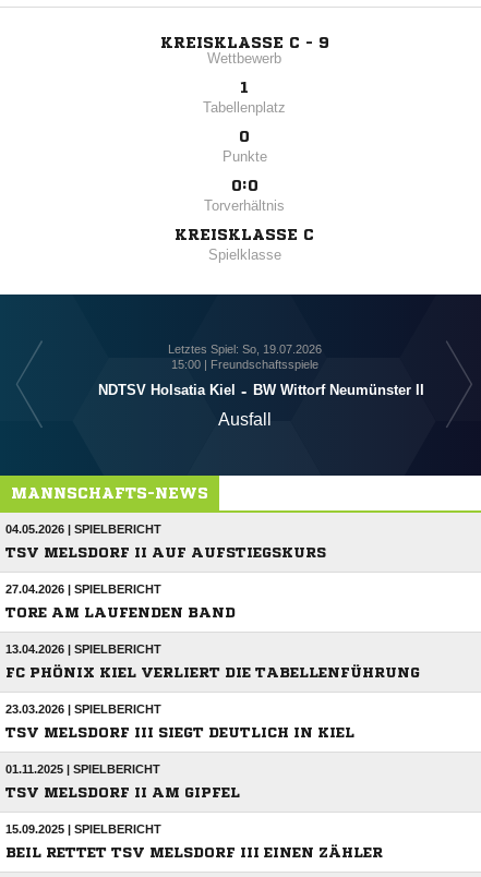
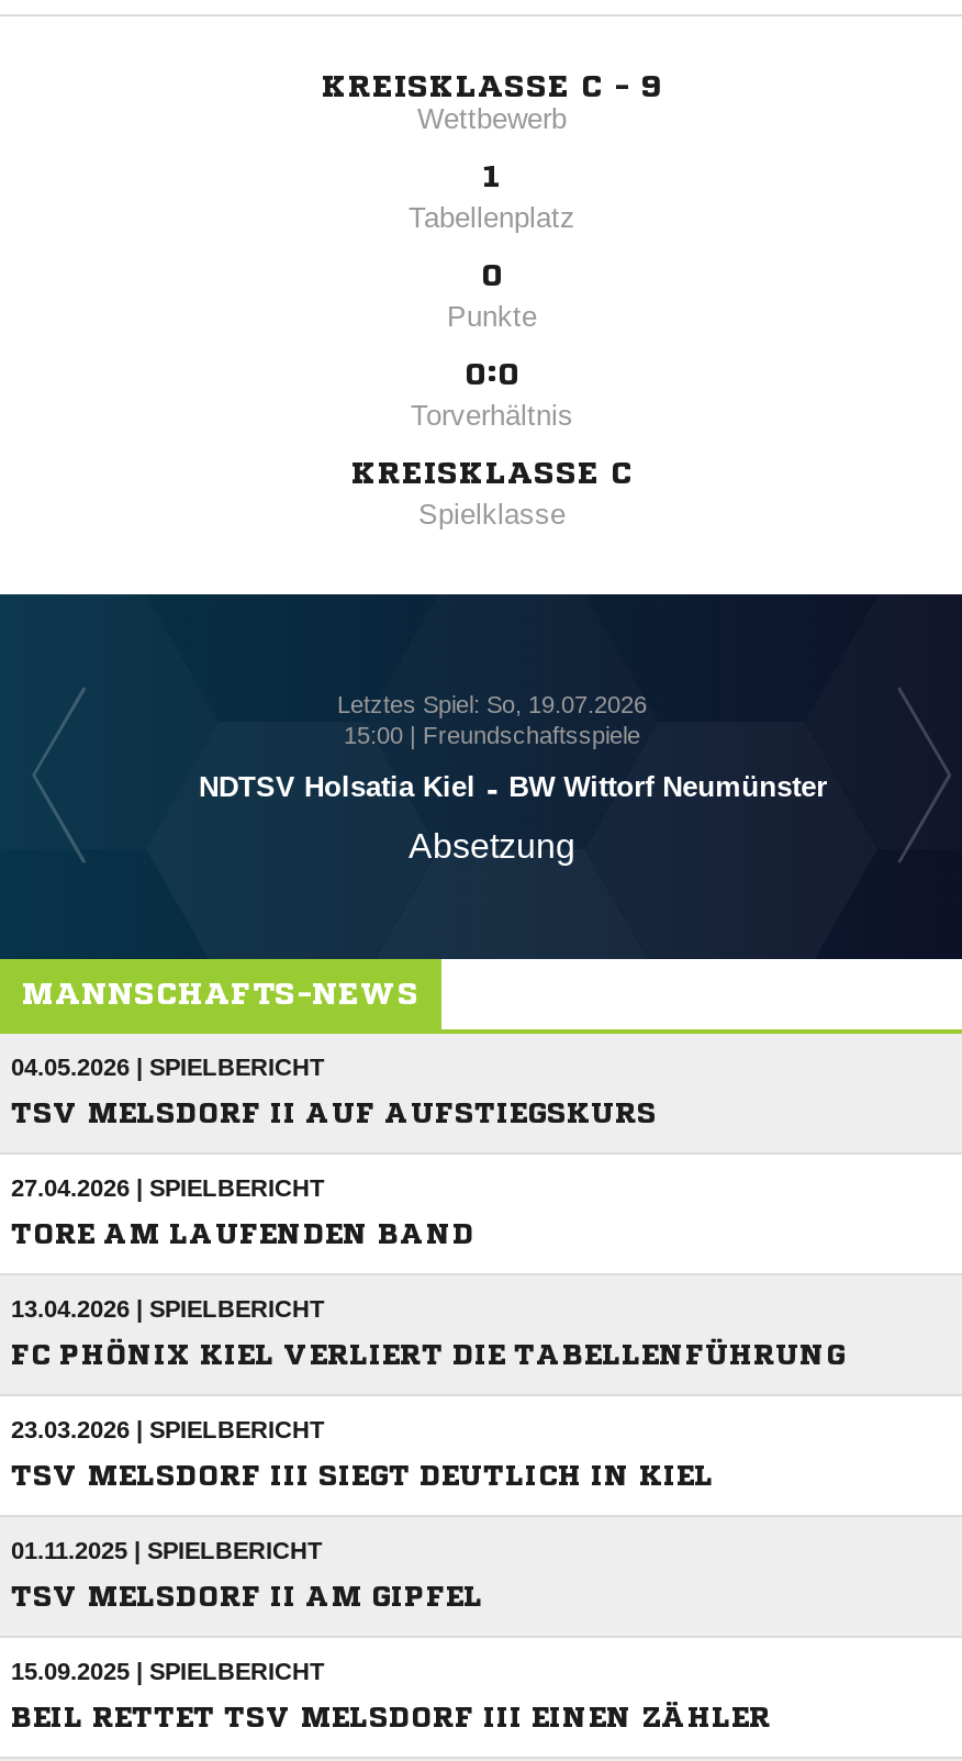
[99,382,424,401] NDTSV Holsatia Kiel - BW Wittorf Neumünster II -> [199,771,827,808] NDTSV Holsatia Kiel - BW Wittorf Neumünster
[218,411,271,429] Ausfall -> [409,828,575,865] Absetzung

